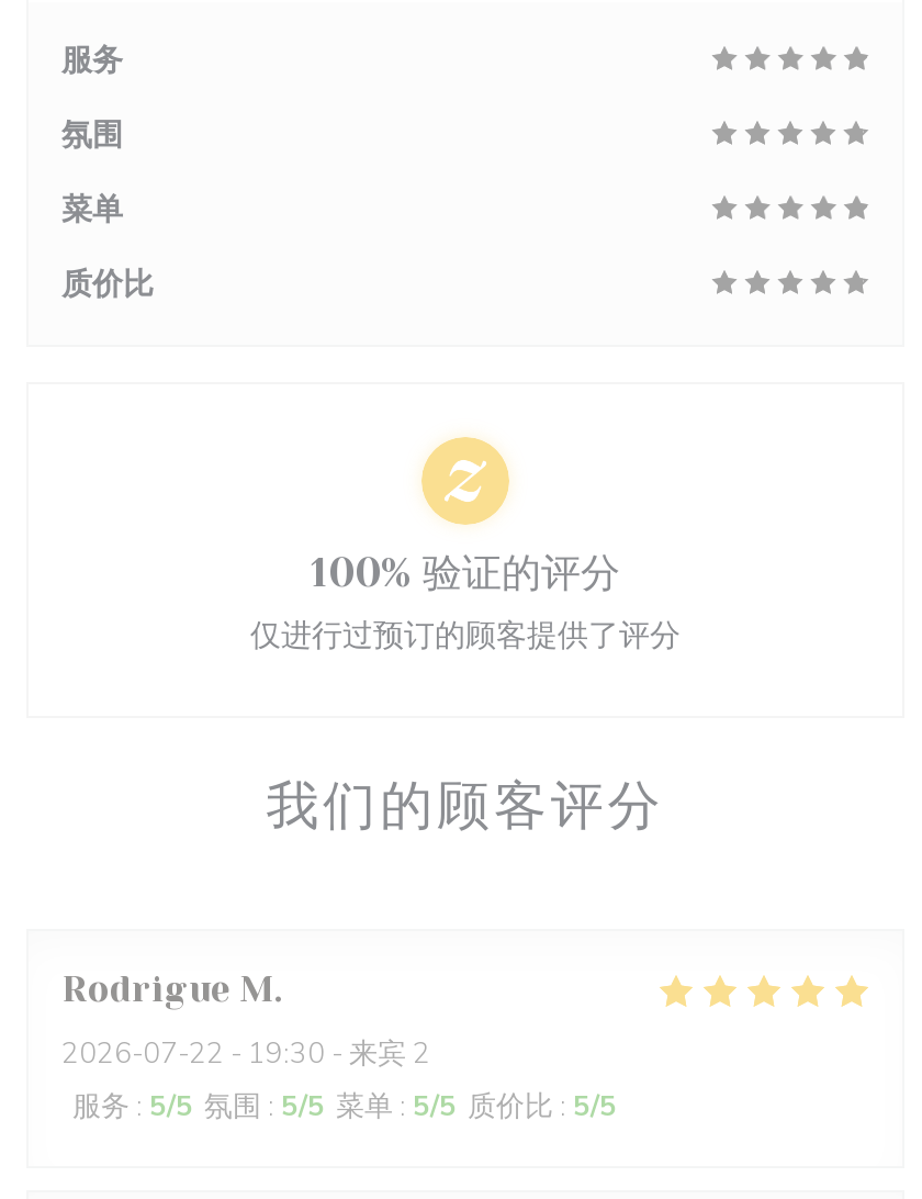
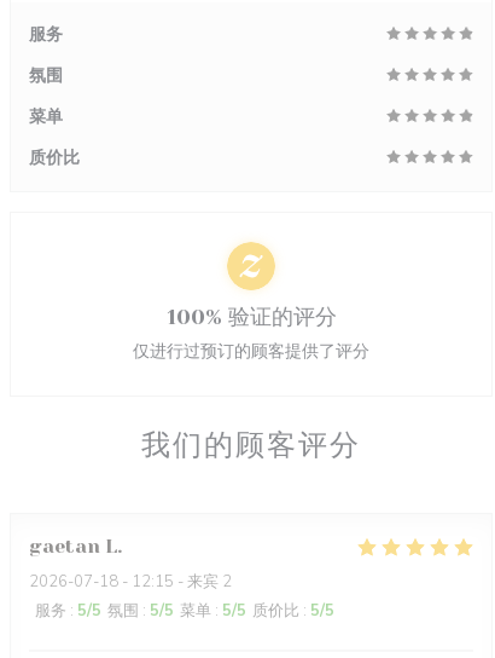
[61,968,274,1010] Rodrigue M -> [29,535,117,558] gaetan L
[61,1034,430,1074] 2026-07-22 - 19:30 - 来宾 2 -> [29,571,232,593] 2026-07-18 - 12:15 - 来宾 2

